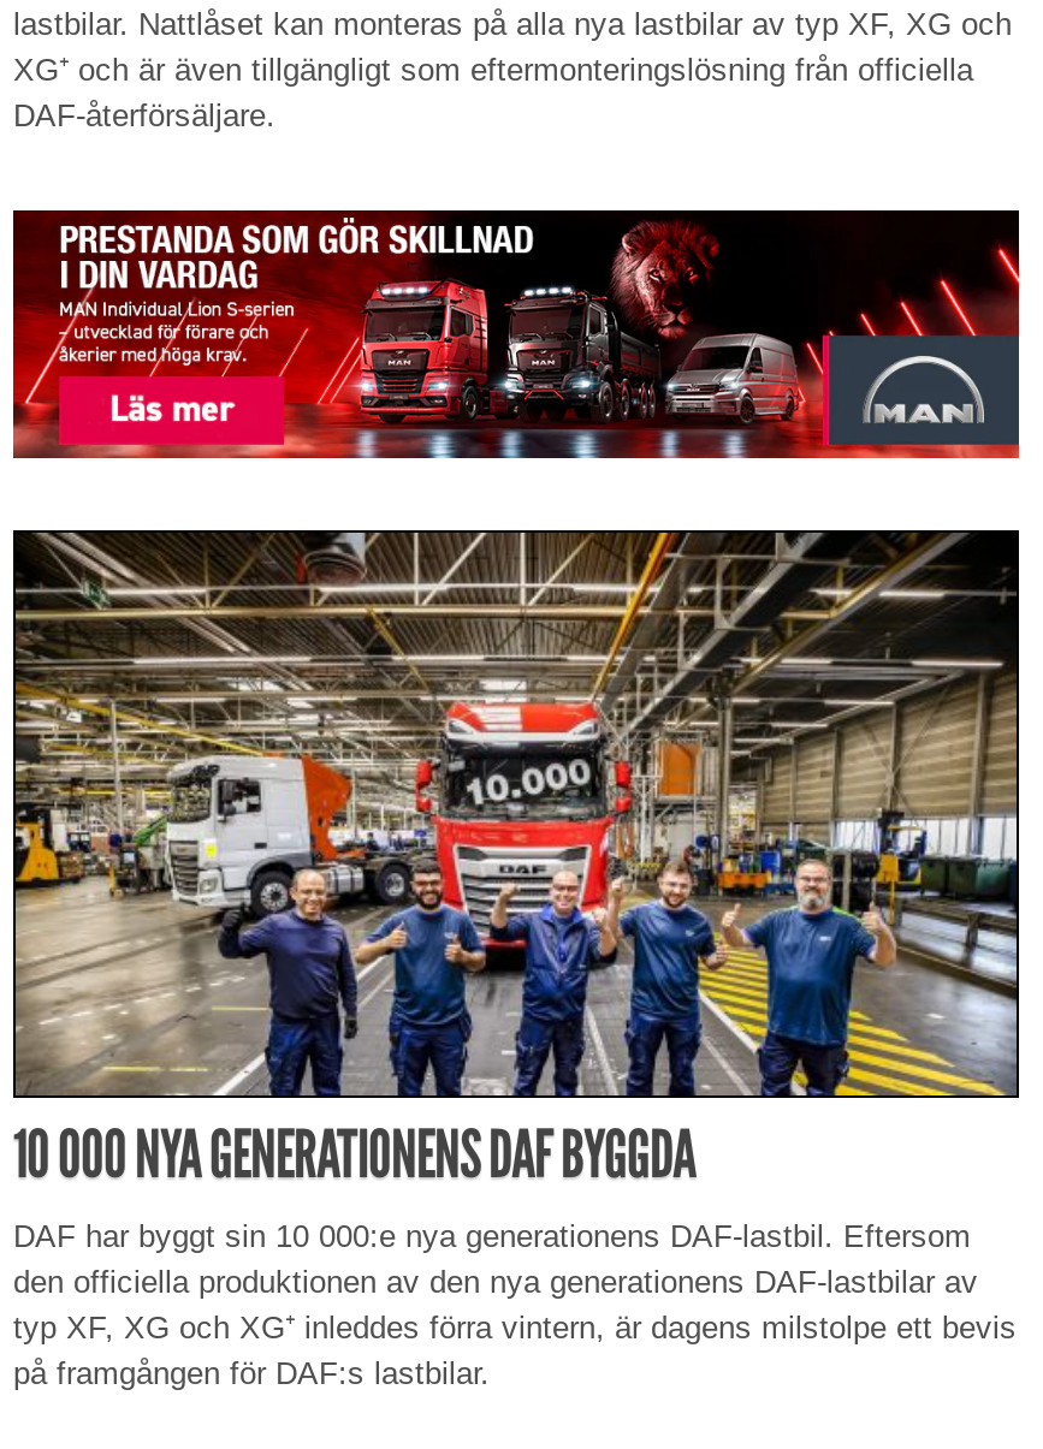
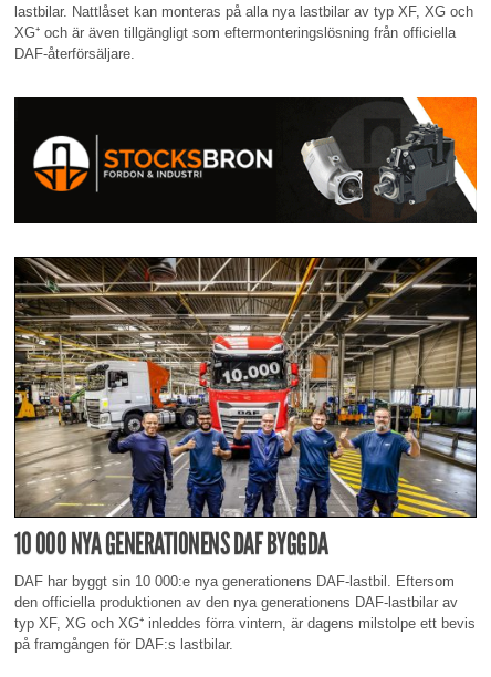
[11,207,1021,459] [image] -> [13,96,478,225] [image]

